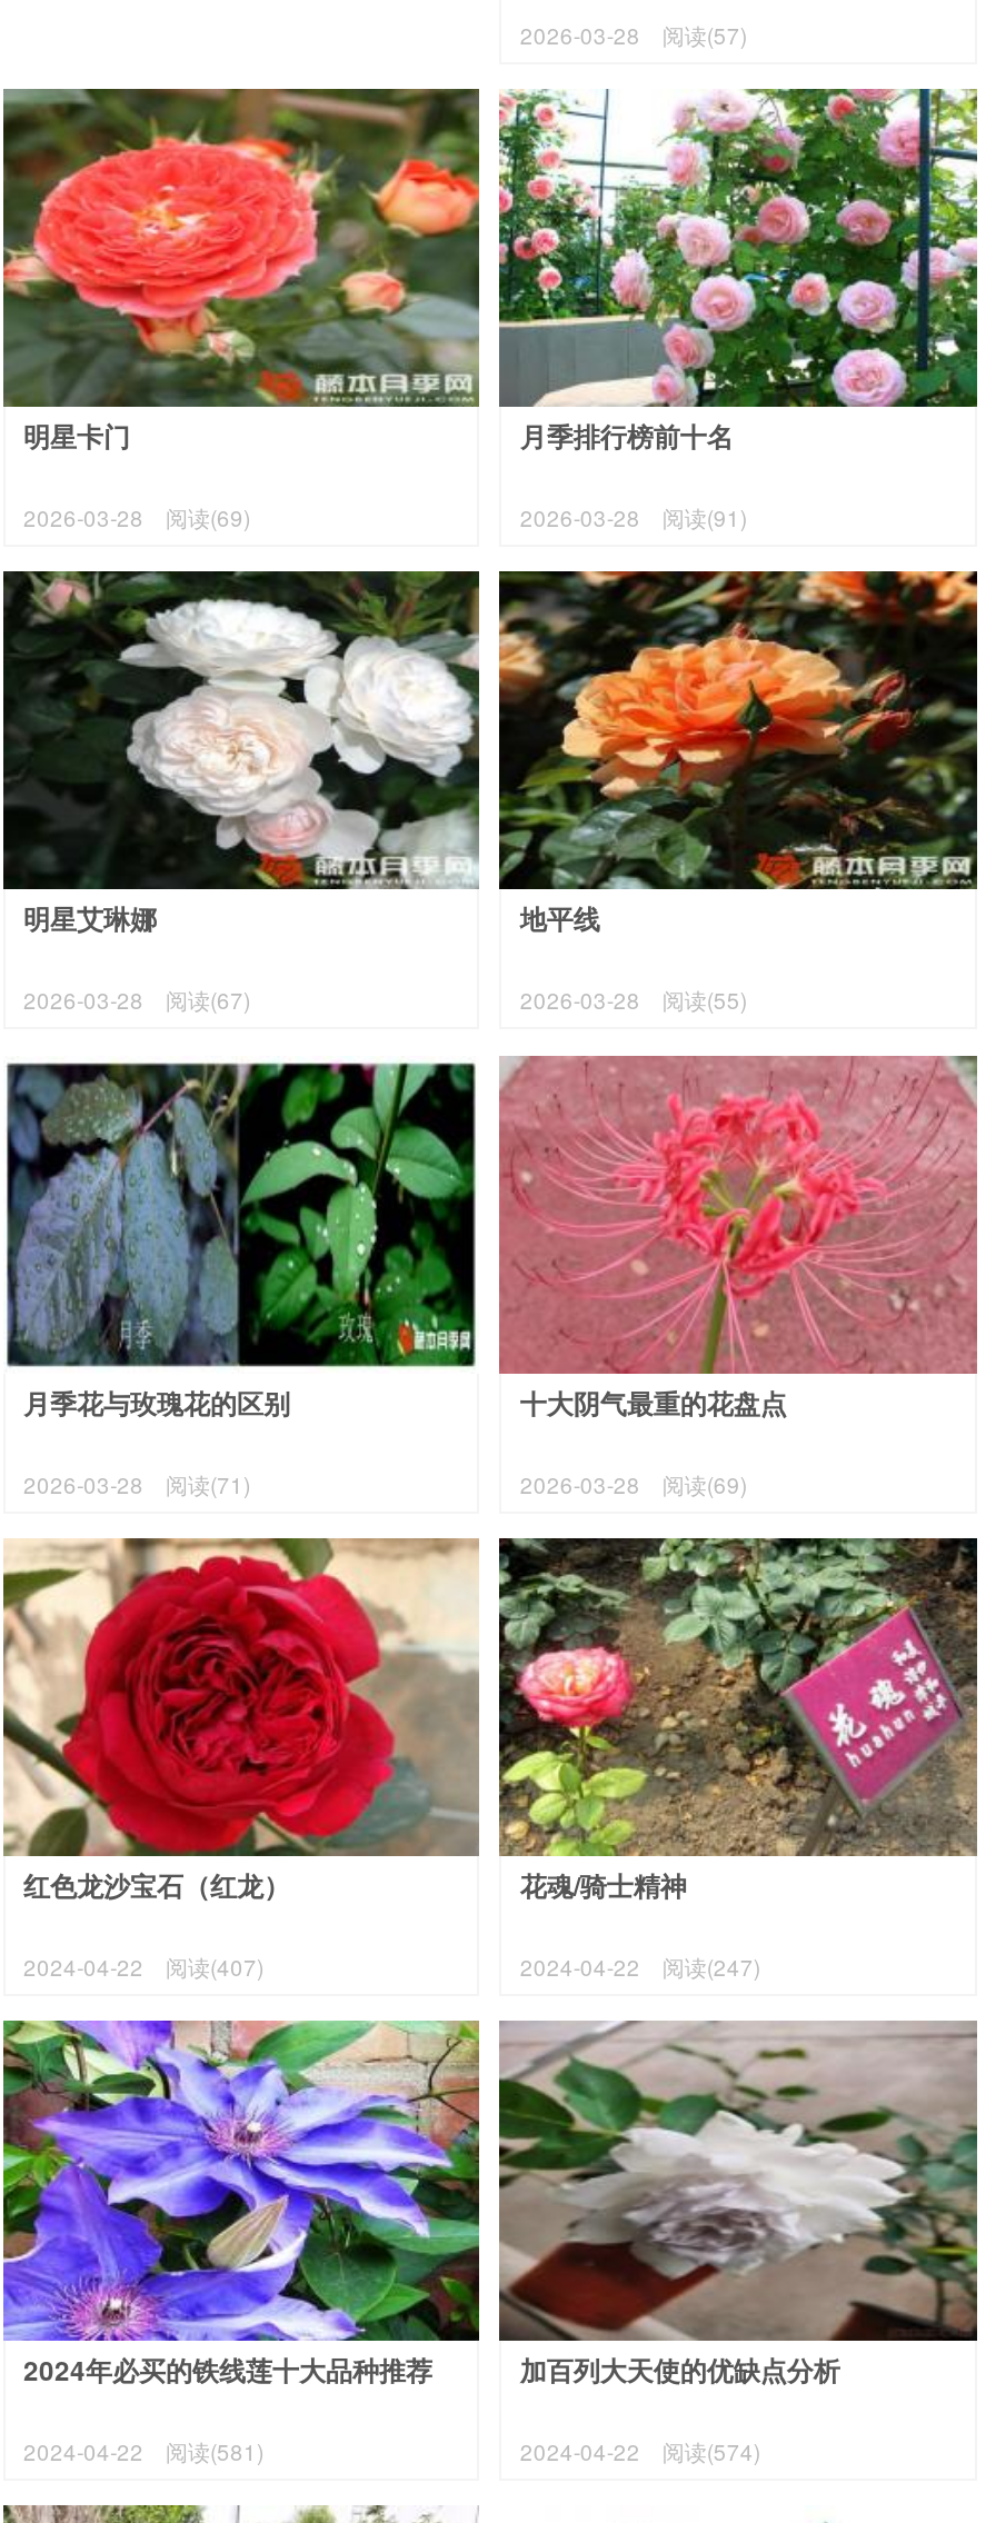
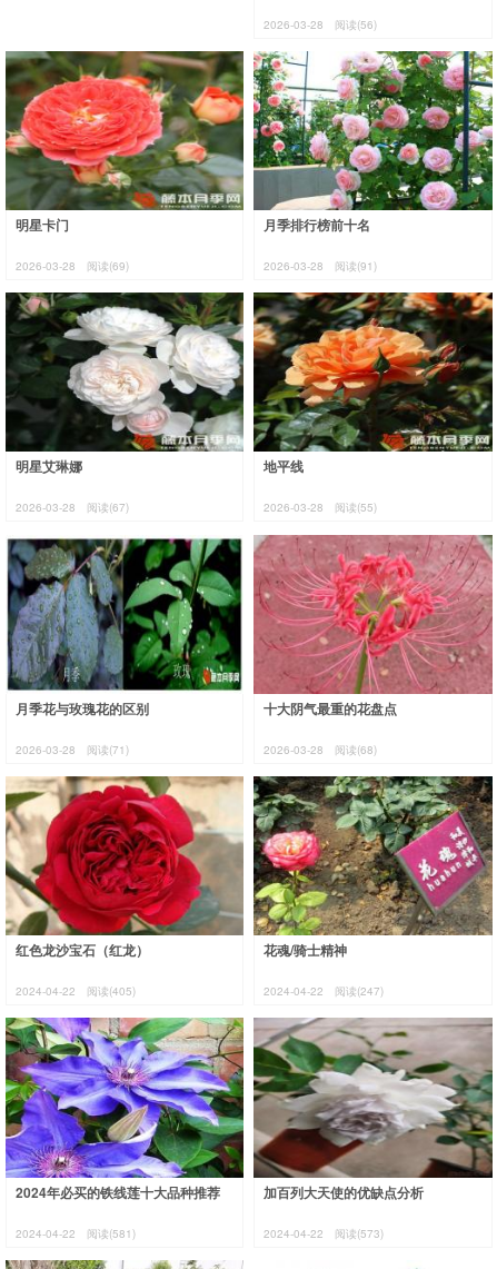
[520,19,747,50] 2026-03-28 阅读(57) -> [264,16,377,32] 2026-03-28 阅读(56)
[520,1469,747,1500] 2026-03-28 阅读(69) -> [264,742,377,757] 2026-03-28 阅读(68)
[23,1952,263,1983] 2024-04-22 阅读(407) -> [16,983,136,999] 2024-04-22 阅读(405)
[520,2435,760,2467] 2024-04-22 阅读(574) -> [264,1225,384,1241] 2024-04-22 阅读(573)

